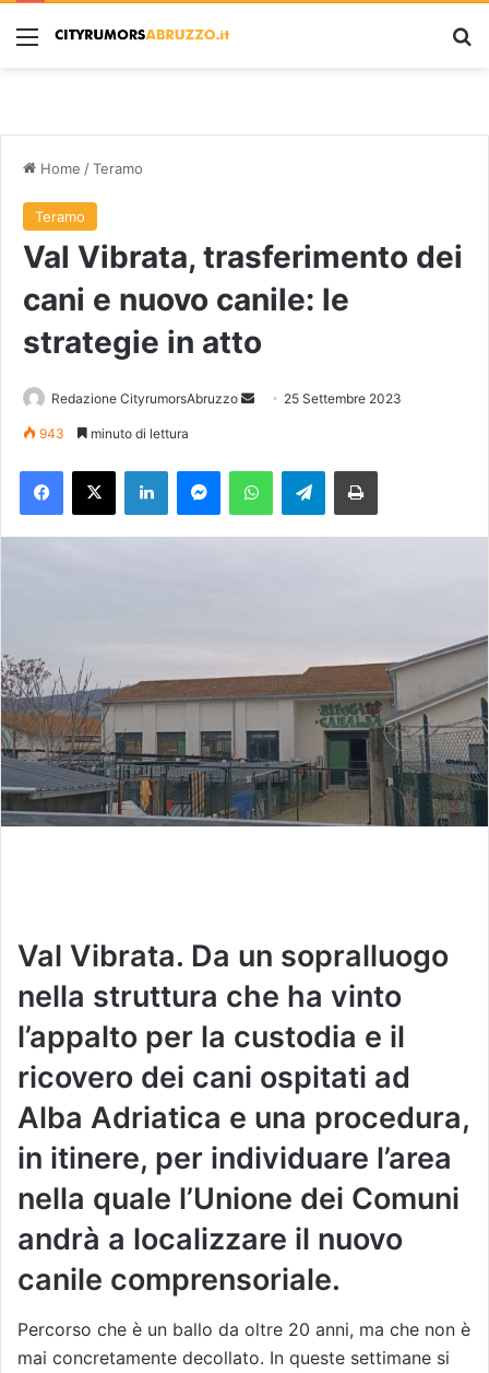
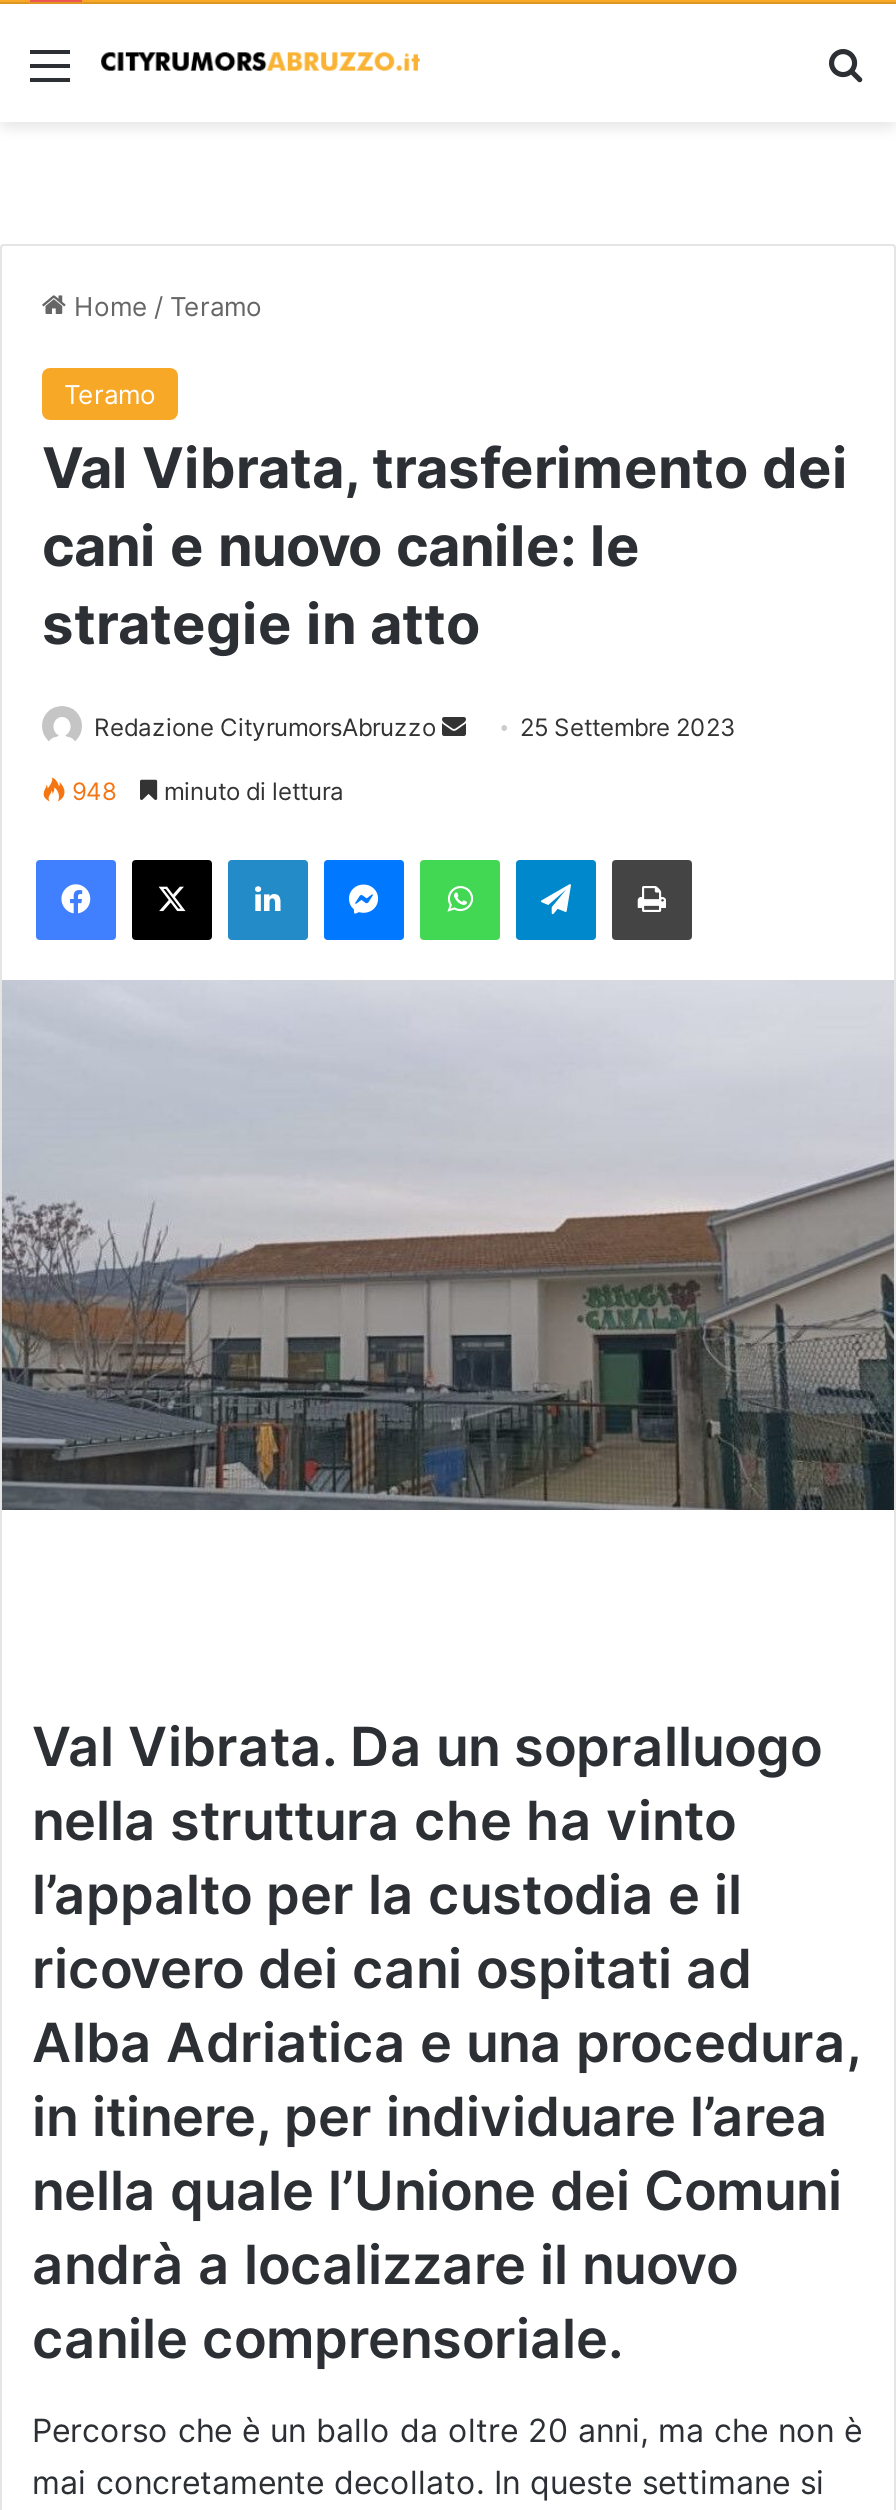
[36,426,189,442] 943 minuto di lettura -> [66,777,344,807] 948 minuto di lettura

